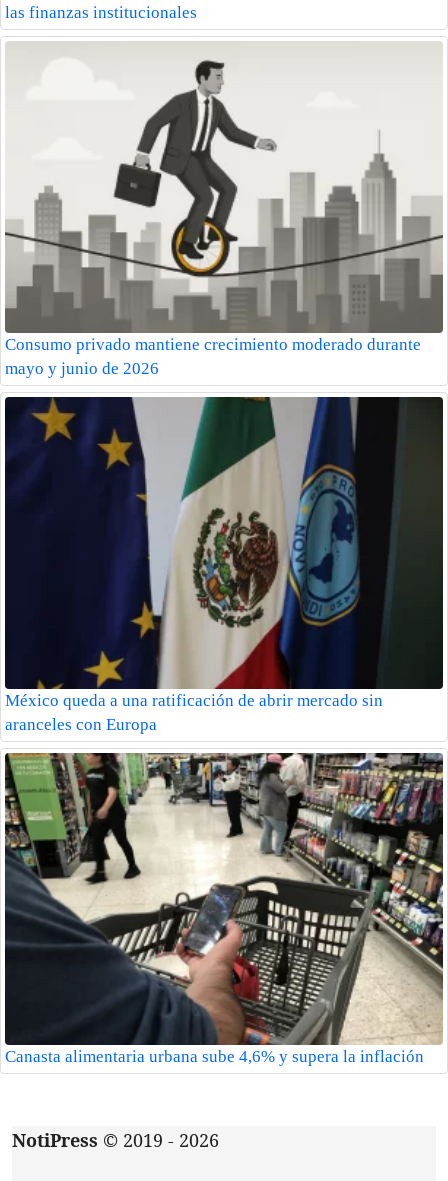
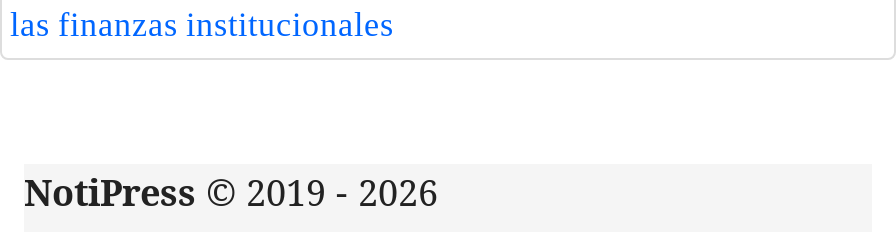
[4,42,444,378] [image] | Consumo privado mantiene crecimiento moderado durante | mayo y junio de 2026 -> none
[4,396,444,734] [image] | México queda a una ratificación de abrir mercado sin | aranceles con Europa -> none
[4,752,444,1066] [image] | Canasta alimentaria urbana sube 4,6% y supera la inflación -> none

